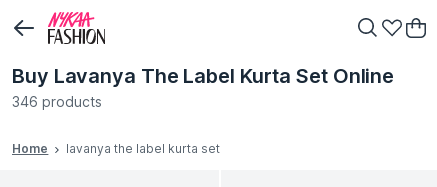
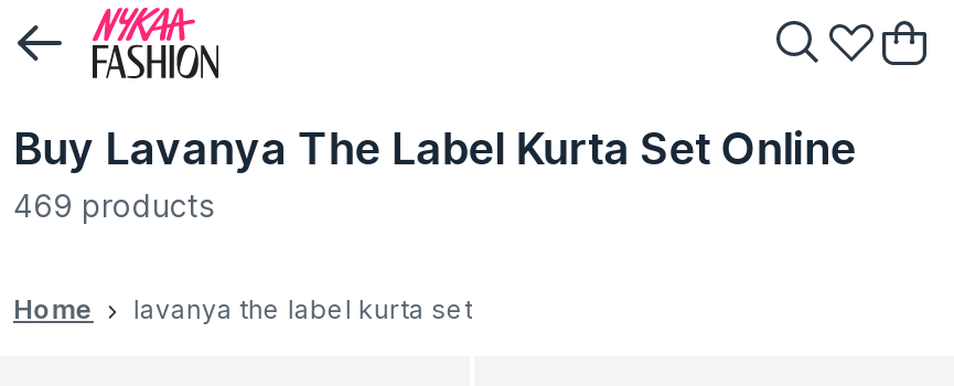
[12,93,102,110] 346 products -> [13,186,214,224] 469 products

